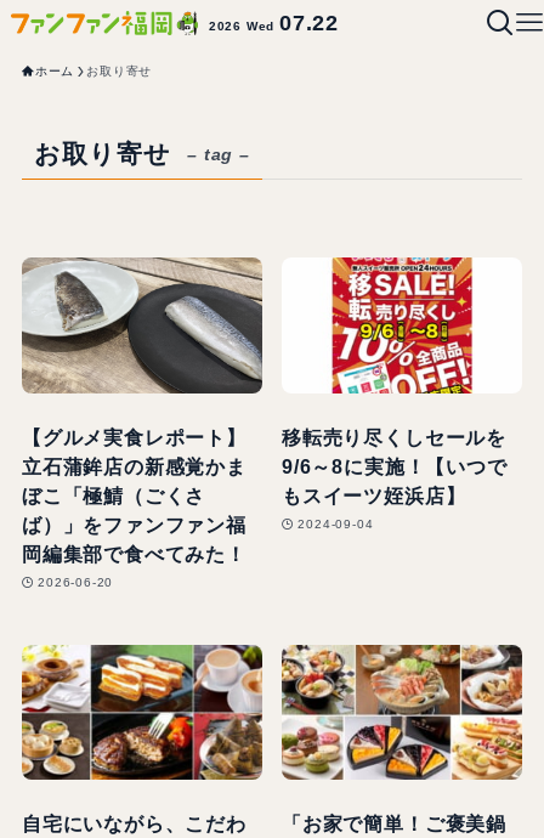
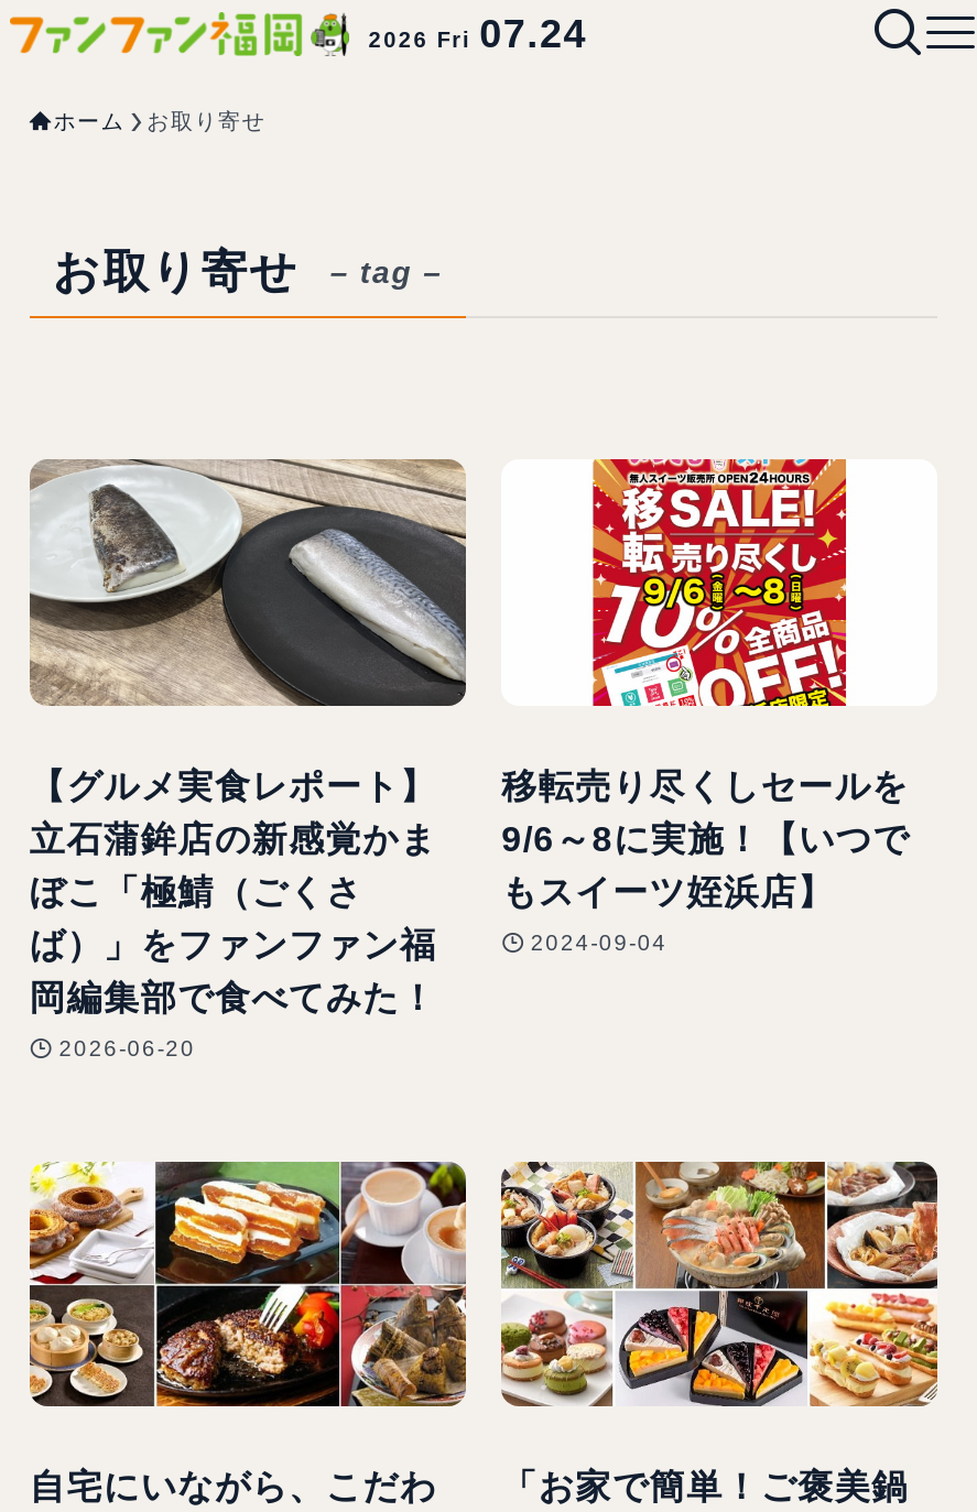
[209,11,339,35] 2026 Wed 07.22 -> [369,12,587,56] 2026 Fri 07.24

